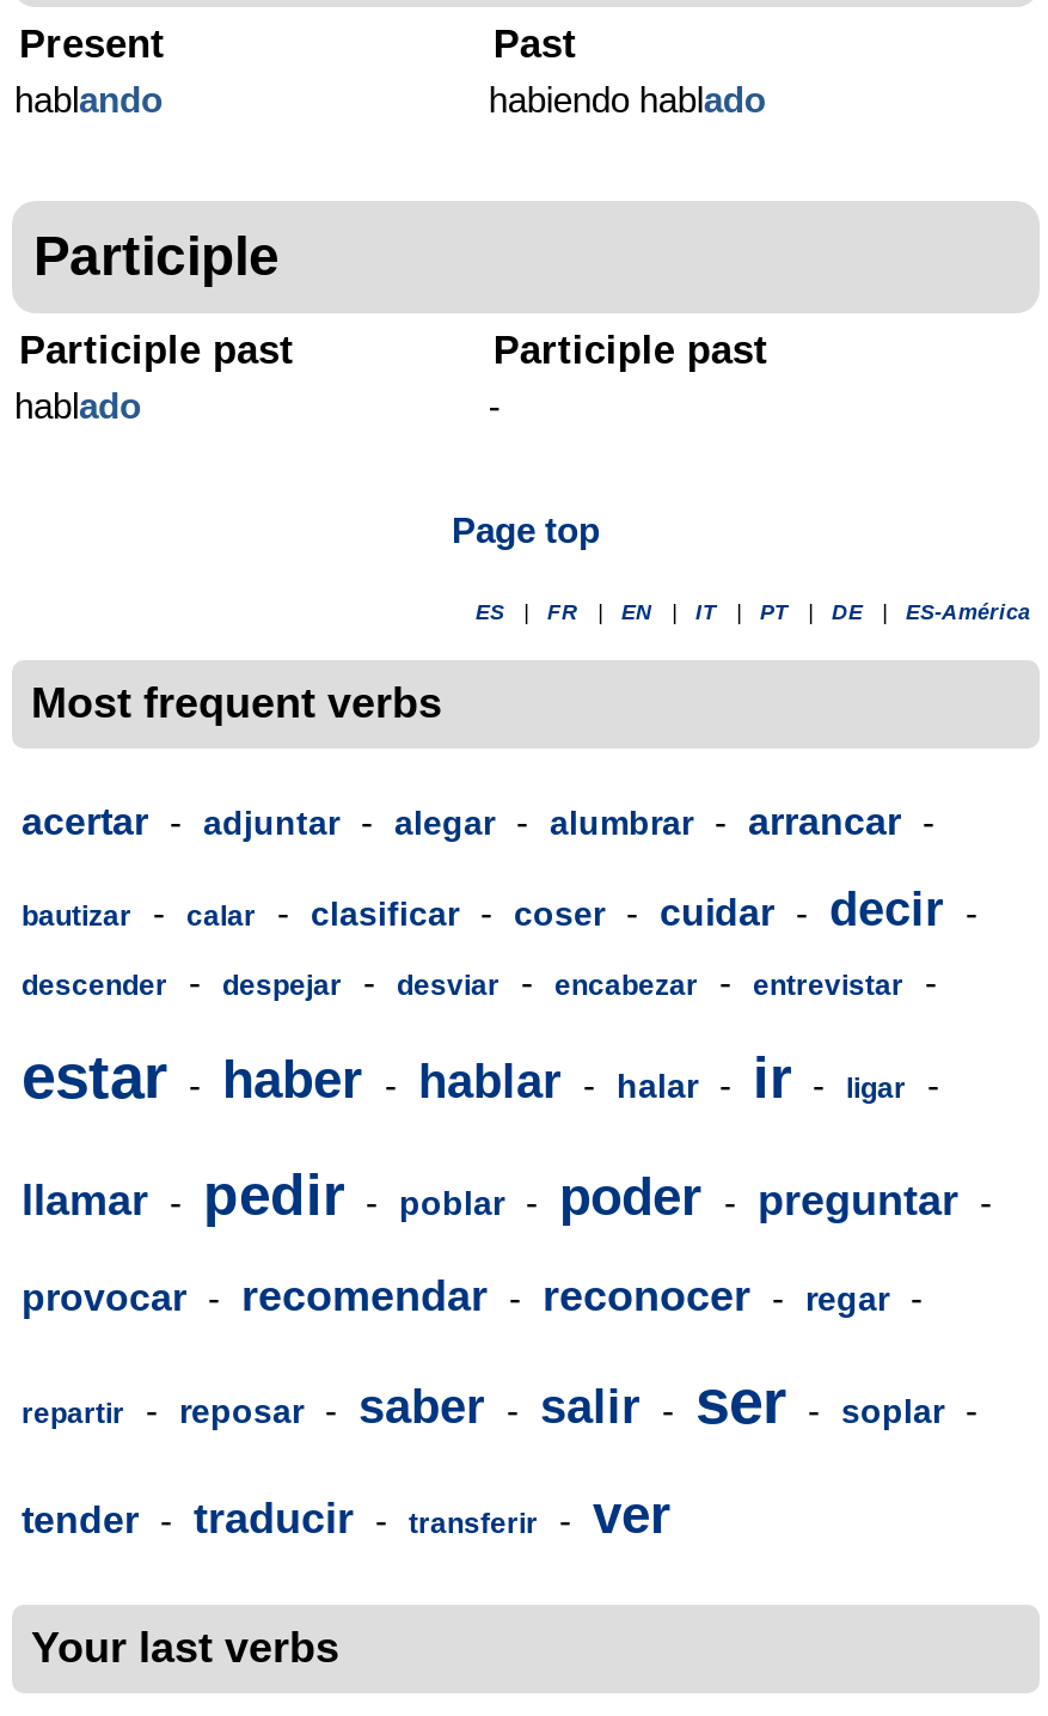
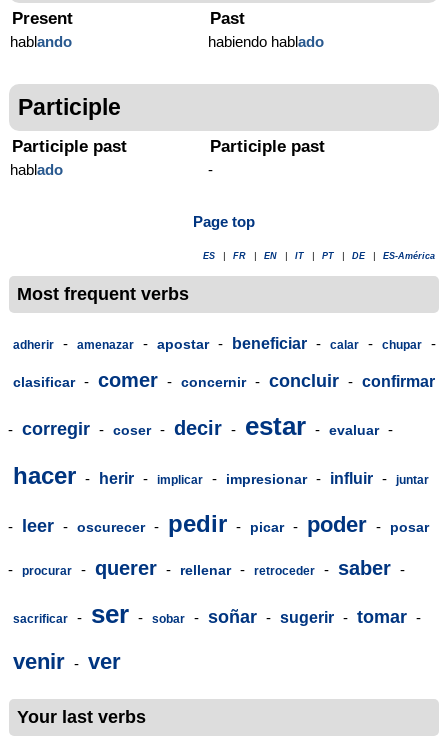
[22,801,934,842] acertar - adjuntar - alegar - alumbrar - arrancar - -> [13,335,436,352] adherir - amenazar - apostar - beneficiar - calar - chupar -
[22,883,977,935] bautizar - calar - clasificar - coser - cuidar - decir - -> [13,369,435,391] clasificar - comer - concernir - concluir - confirmar
[22,962,937,1002] descender - despejar - desviar - encabezar - entrevistar - -> [8,411,393,441] - corregir - coser - decir - estar - evaluar -
[22,1041,939,1112] estar - haber - hablar - halar - ir - ligar - -> [13,462,429,489] hacer - herir - implicar - impresionar - influir - juntar
[22,1163,992,1227] llamar - pedir - poblar - poder - preguntar - -> [8,510,429,537] - leer - oscurecer - pedir - picar - poder - posar
[22,1273,923,1320] provocar - recomendar - reconocer - regar - -> [8,557,405,579] - procurar - querer - rellenar - retroceder - saber -
[22,1366,977,1438] repartir - reposar - saber - salir - ser - soplar - -> [13,599,421,629] sacrificar - ser - sobar - soñar - sugerir - tomar -
[22,1485,672,1545] tender - traducir - transferir - ver -> [13,649,121,674] venir - ver

